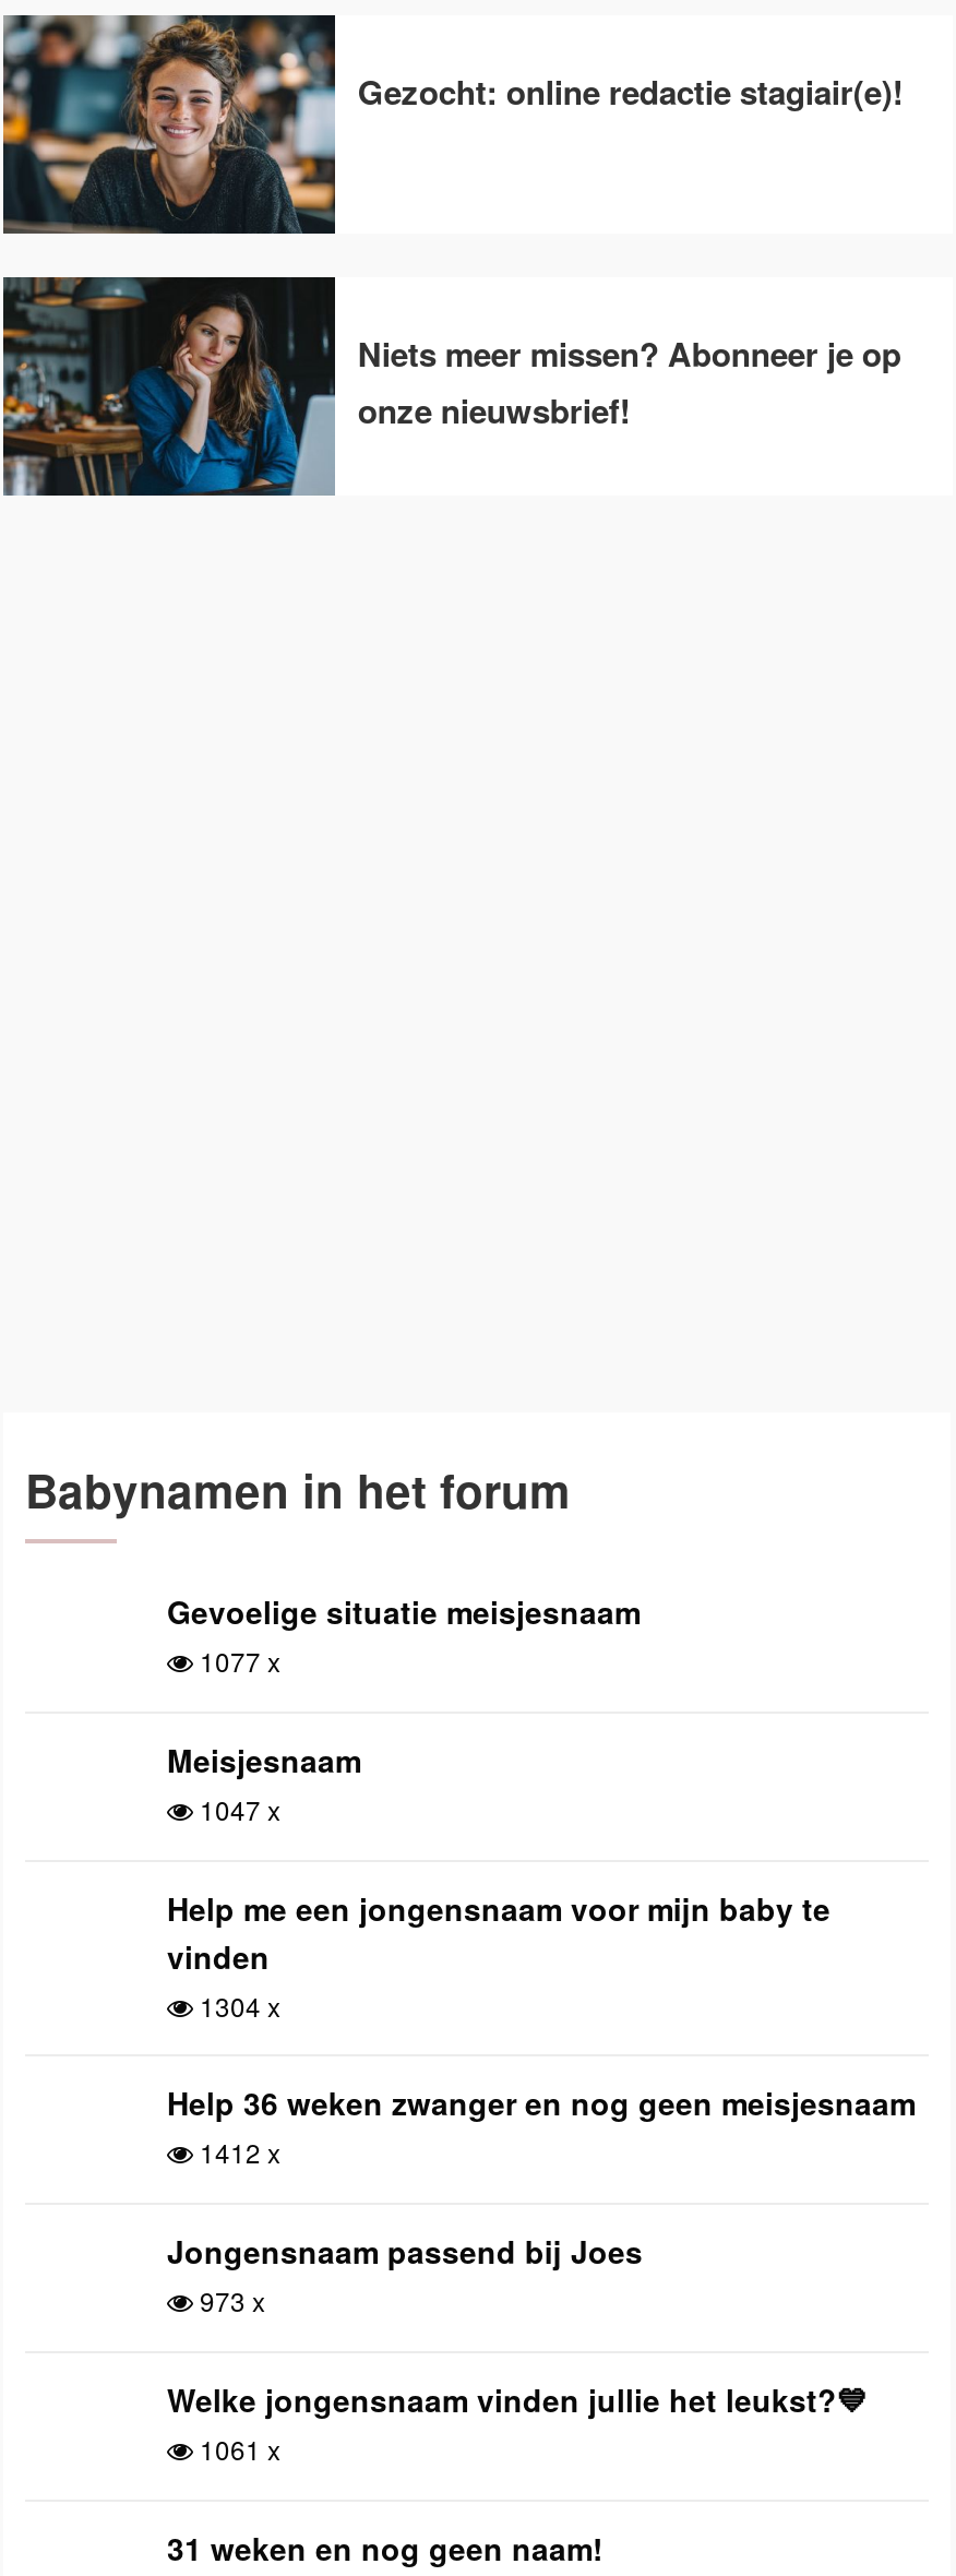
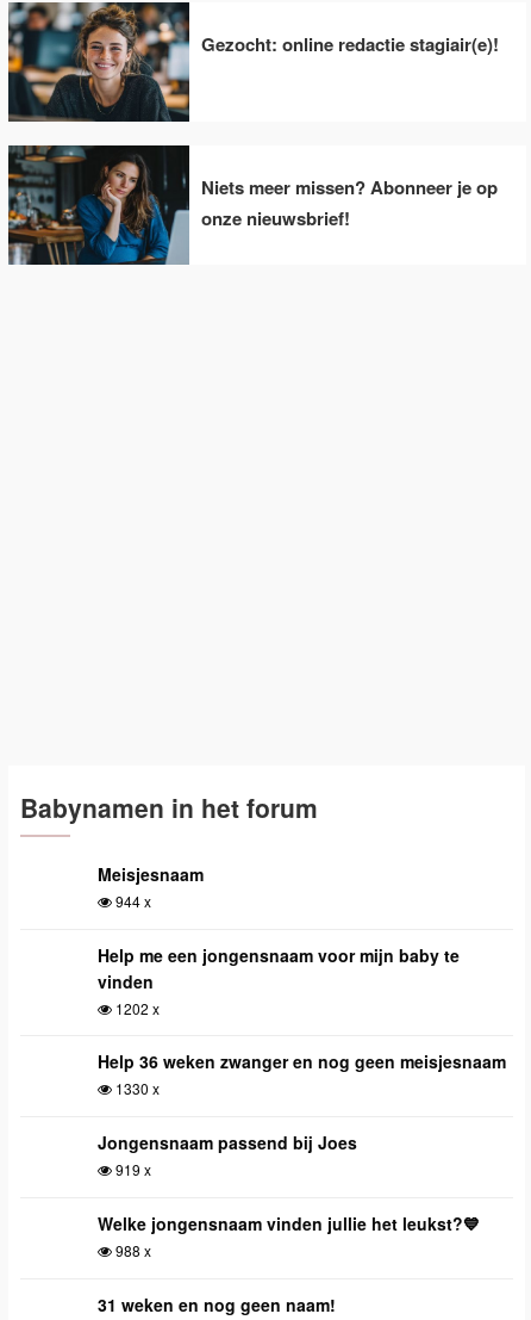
[167,1589,641,1679] Gevoelige situatie meisjesnaam | 1077 x -> none
[193,1790,280,1827] 1047 x -> [112,891,151,911] 944 x
[193,1987,280,2024] 1304 x -> [112,998,160,1018] 1202 x
[193,2133,280,2170] 1412 x -> [112,1078,160,1098] 1330 x
[193,2281,265,2318] 973 x -> [112,1159,151,1179] 919 x
[193,2430,280,2467] 1061 x -> [112,1240,151,1260] 988 x

